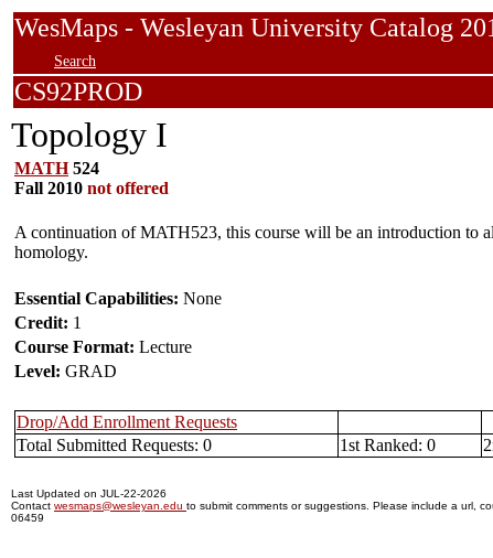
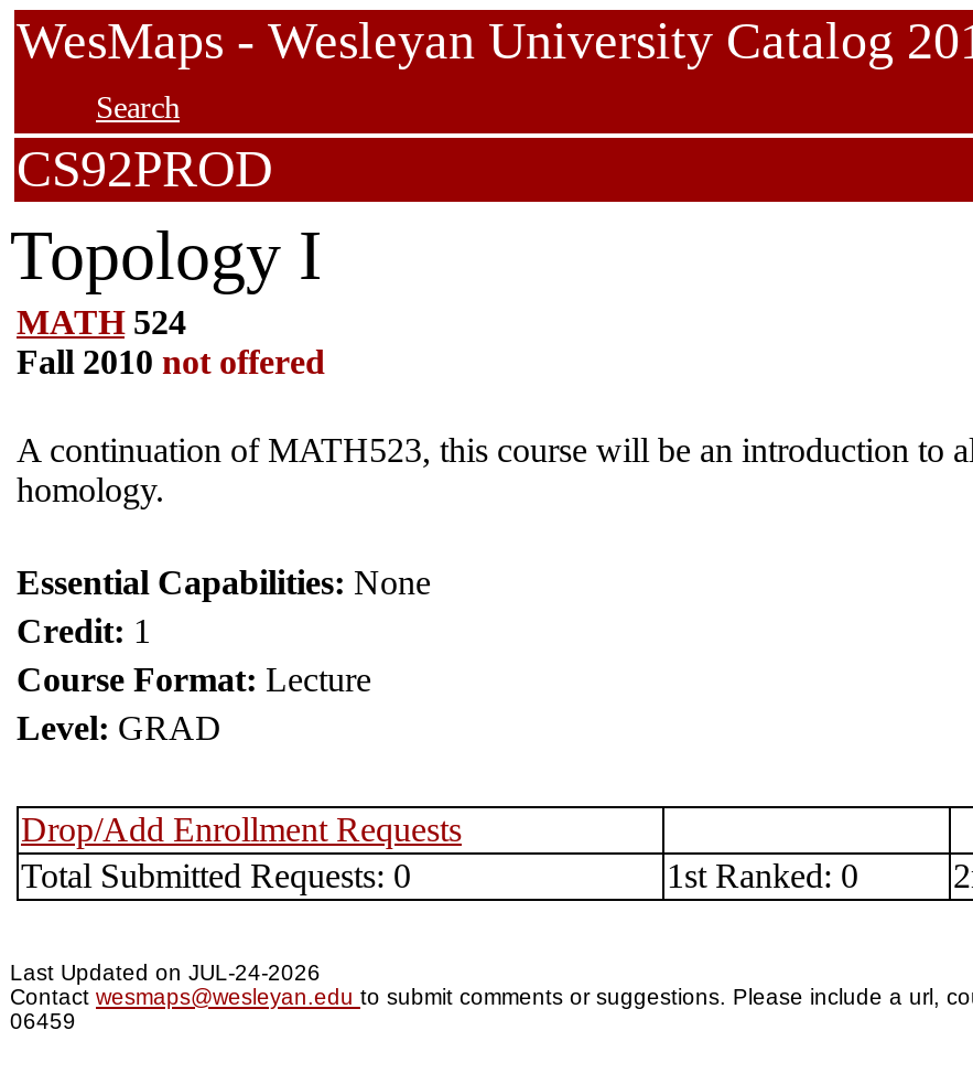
[11,487,167,500] Last Updated on JUL-22-2026 -> [10,960,321,985] Last Updated on JUL-24-2026

